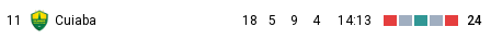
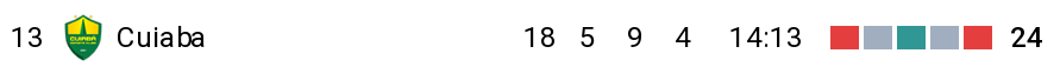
[6,13,21,28] 11 -> [11,22,44,55] 13

